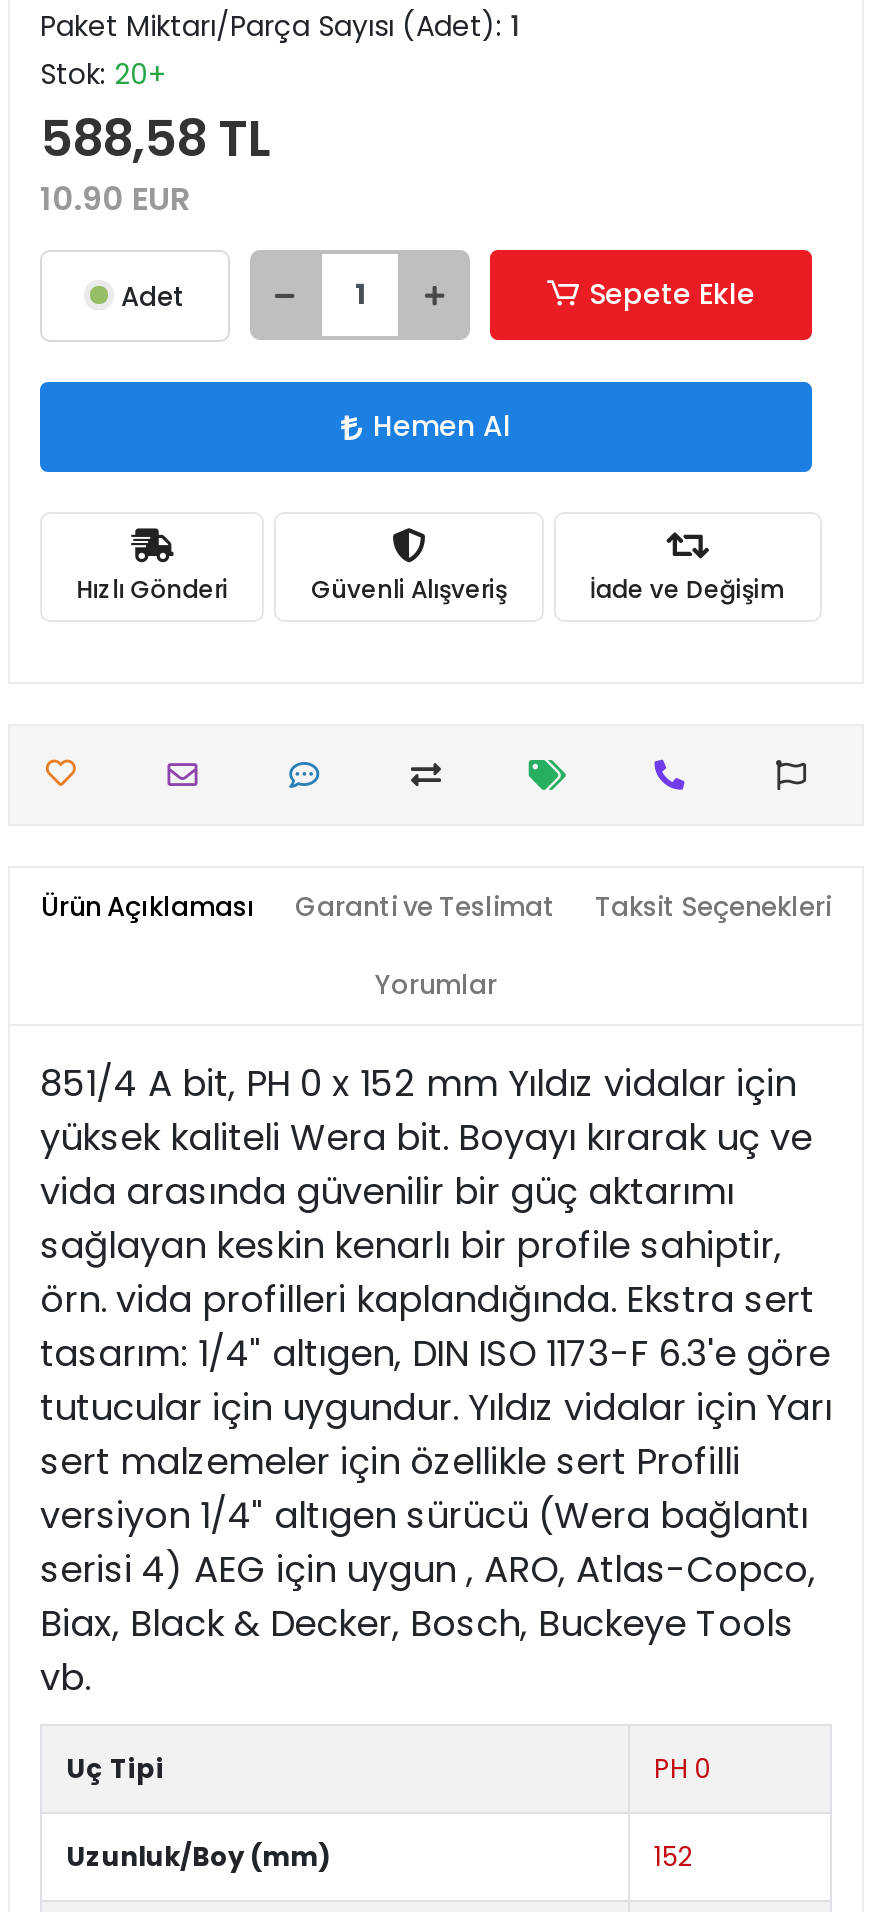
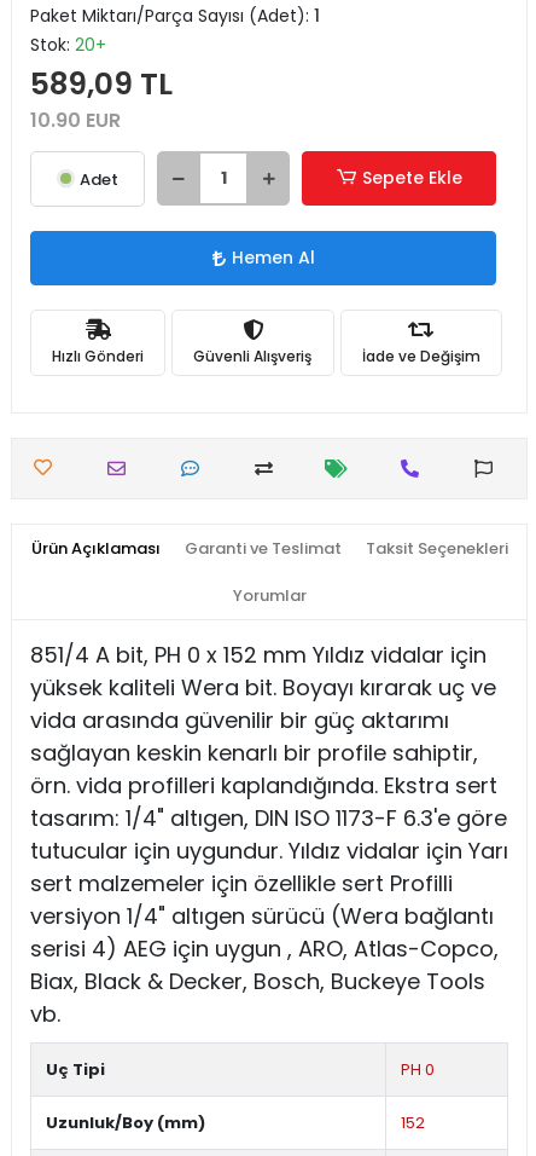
[40,104,272,174] 588,58 TL -> [30,63,173,105] 589,09 TL

